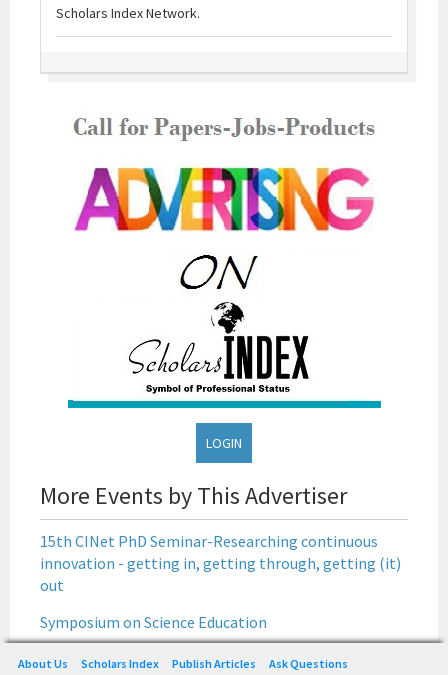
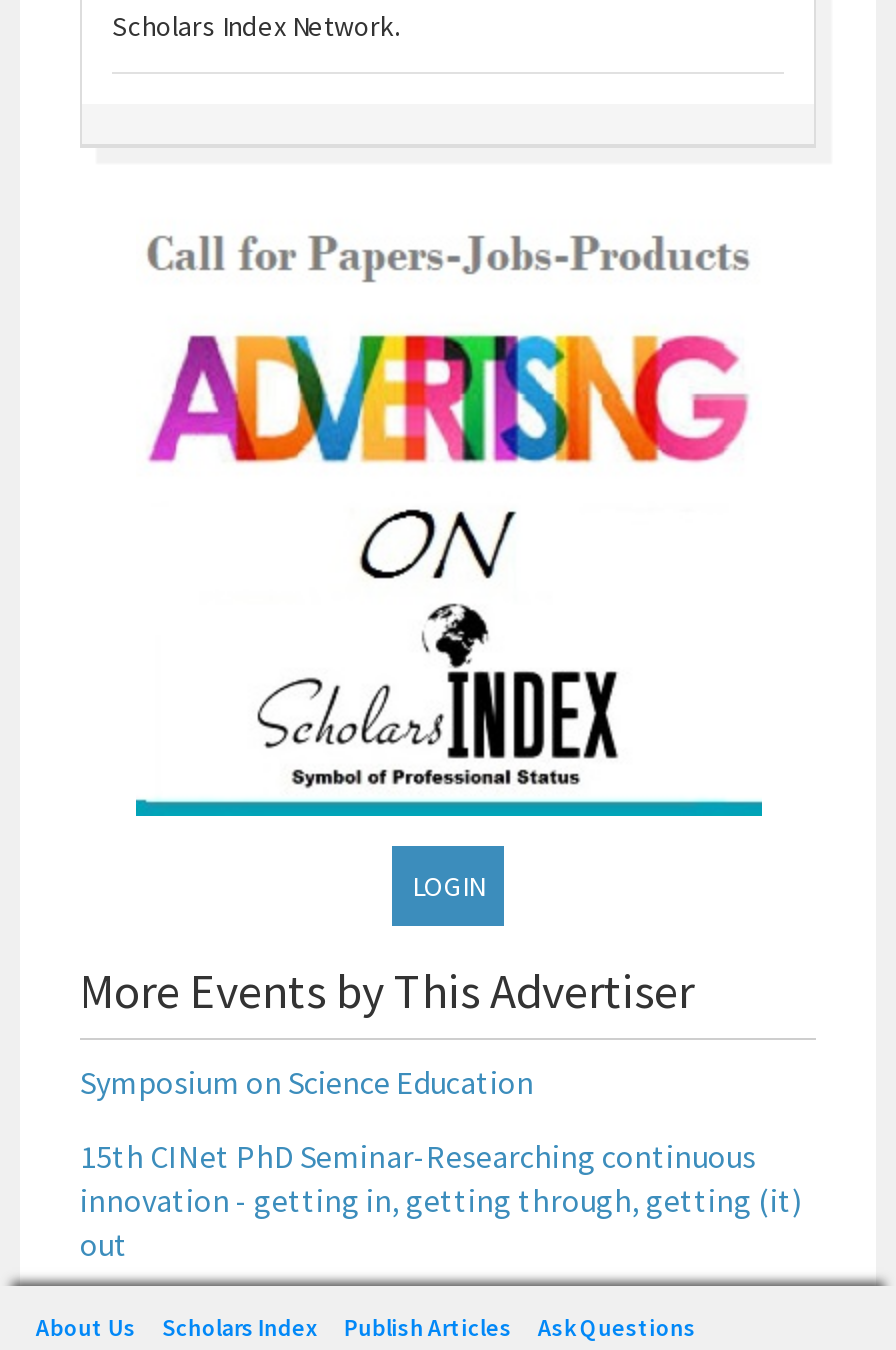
moved [40,531,401,595] -> [80,1136,802,1264]: 15th CINet PhD Seminar-Researching continuous | innovation - getting in, getting through, getting (it) | out
moved [40,612,267,632] -> [80,1062,534,1102]: Symposium on Science Education

